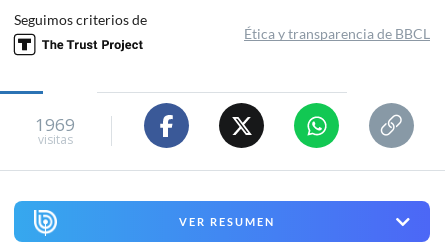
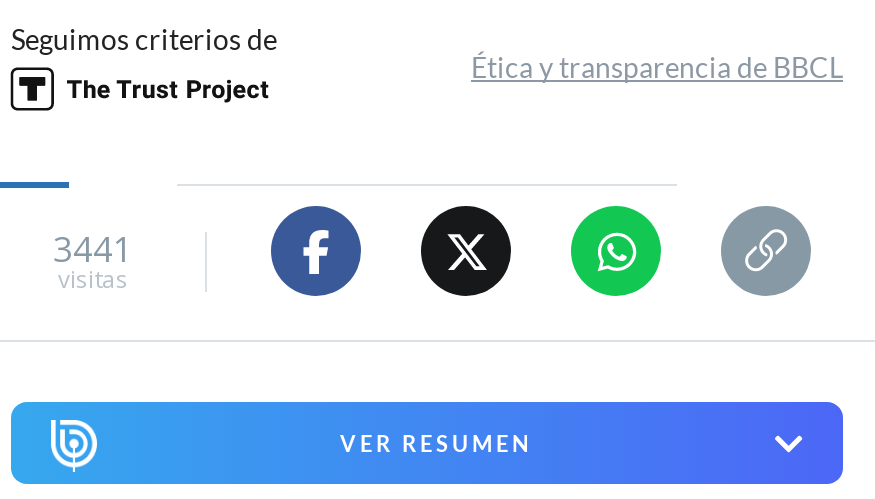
[35,113,75,136] 1969 -> [53,225,133,271] 3441

